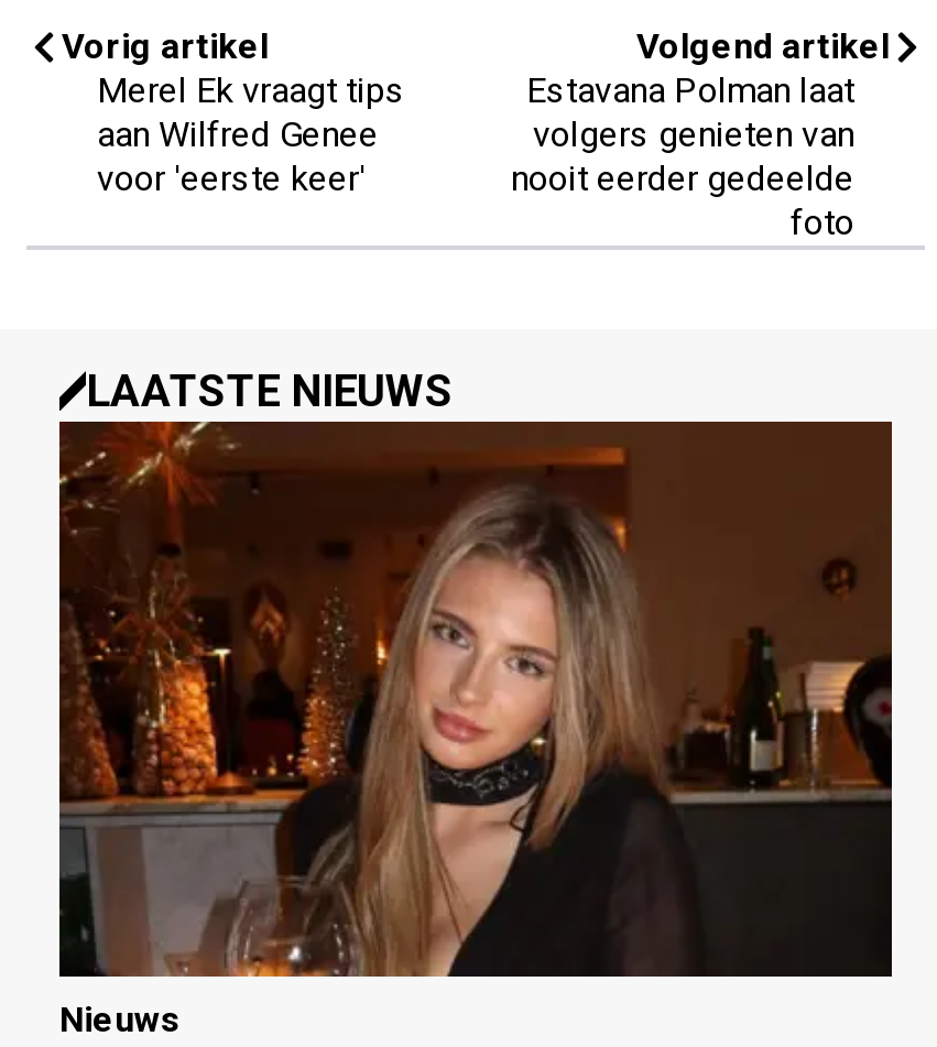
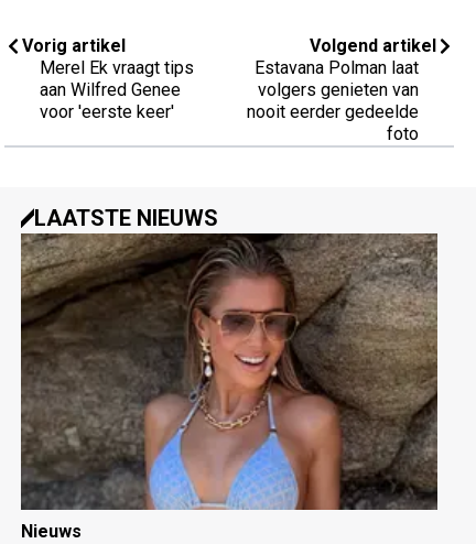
[59,422,892,979] [image] -> [21,233,439,511] [image]

